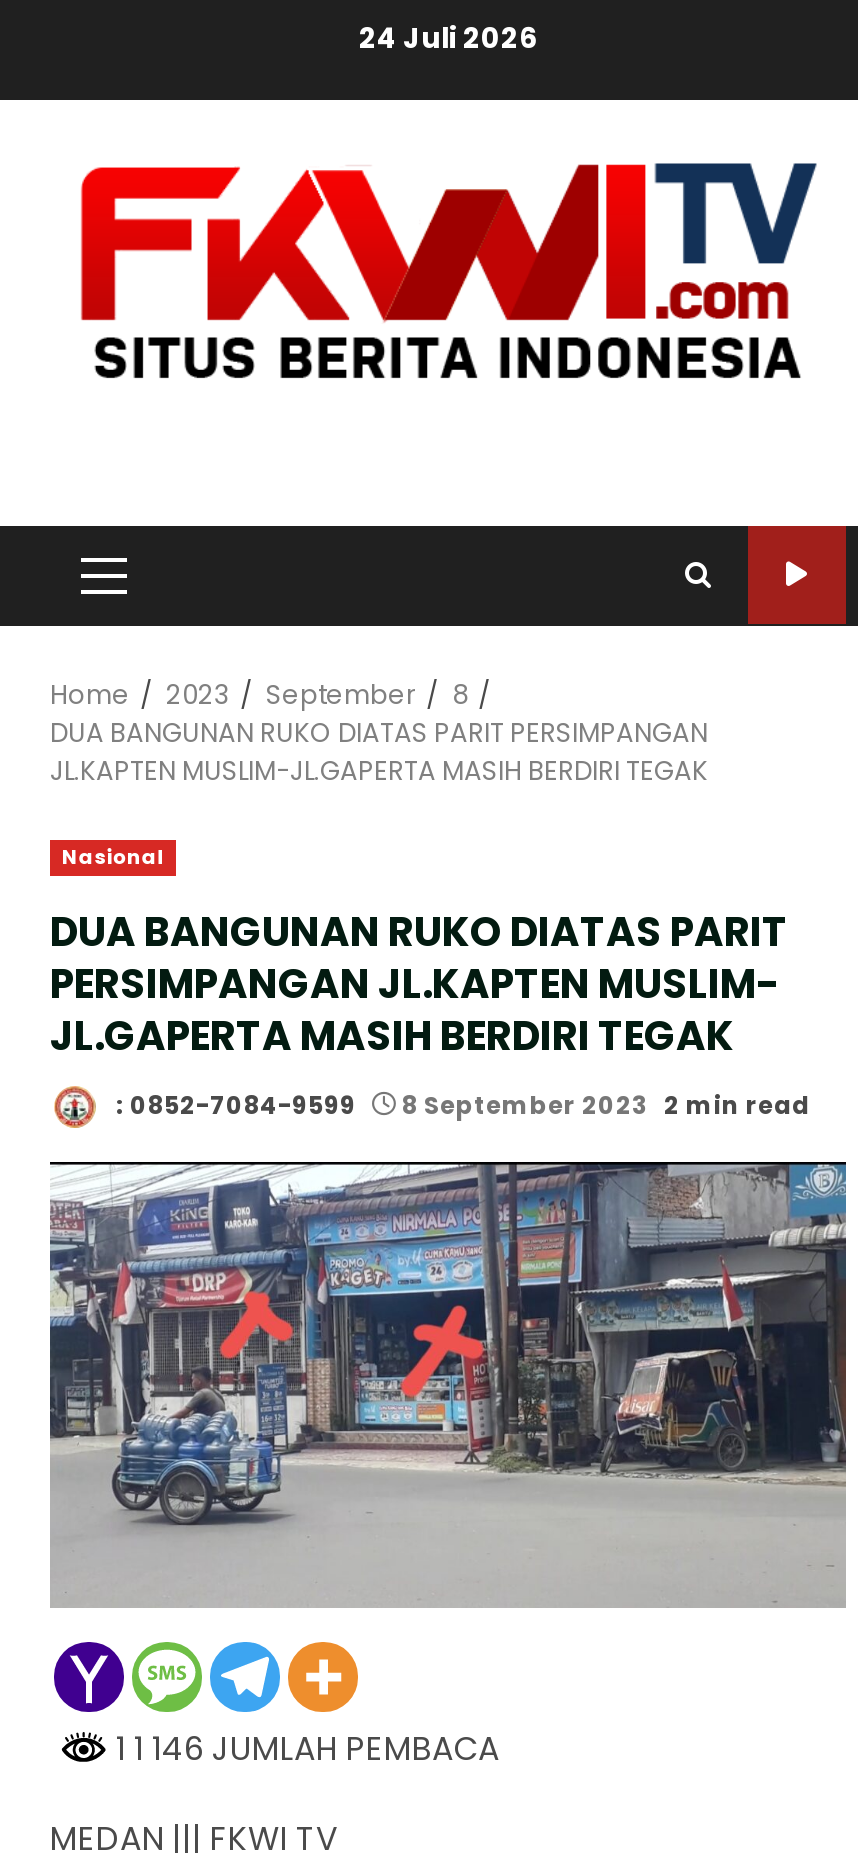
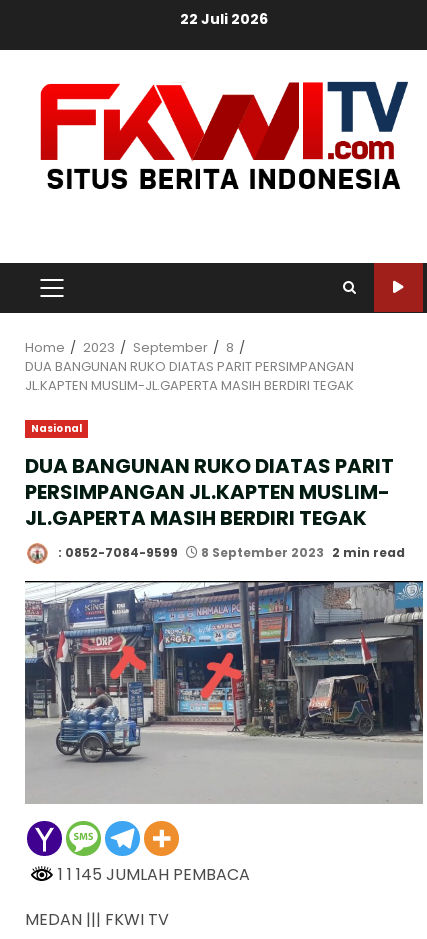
[359,17,537,57] 24 Juli 2026 -> [180,8,268,28] 22 Juli 2026
[108,1727,500,1773] 1 1 146 JUMLAH PEMBACA -> [54,863,250,886] 1 1 145 JUMLAH PEMBACA

